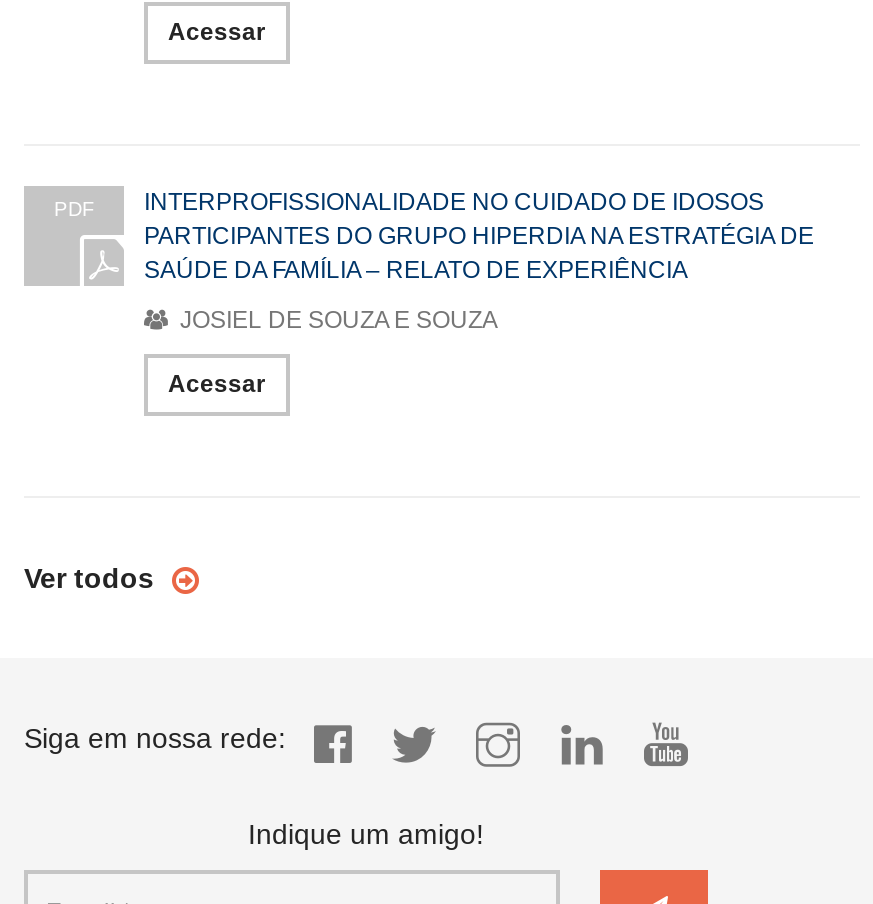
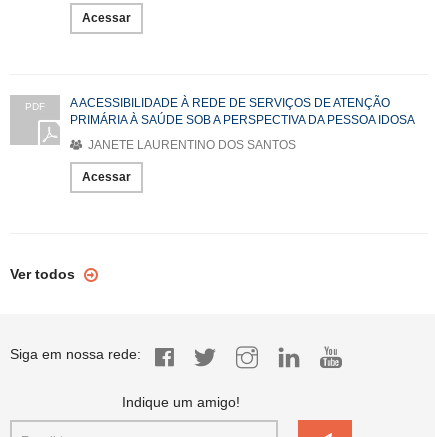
[144,188,814,284] INTERPROFISSIONALIDADE NO CUIDADO DE IDOSOS | PARTICIPANTES DO GRUPO HIPERDIA NA ESTRATÉGIA DE | SAÚDE DA FAMÍLIA – RELATO DE EXPERIÊNCIA -> [70,96,415,127] A ACESSIBILIDADE À REDE DE SERVIÇOS DE ATENÇÃO | PRIMÁRIA À SAÚDE SOB A PERSPECTIVA DA PESSOA IDOSA
[174,306,498,334] JOSIEL DE SOUZA E SOUZA -> [85,138,296,152] JANETE LAURENTINO DOS SANTOS

